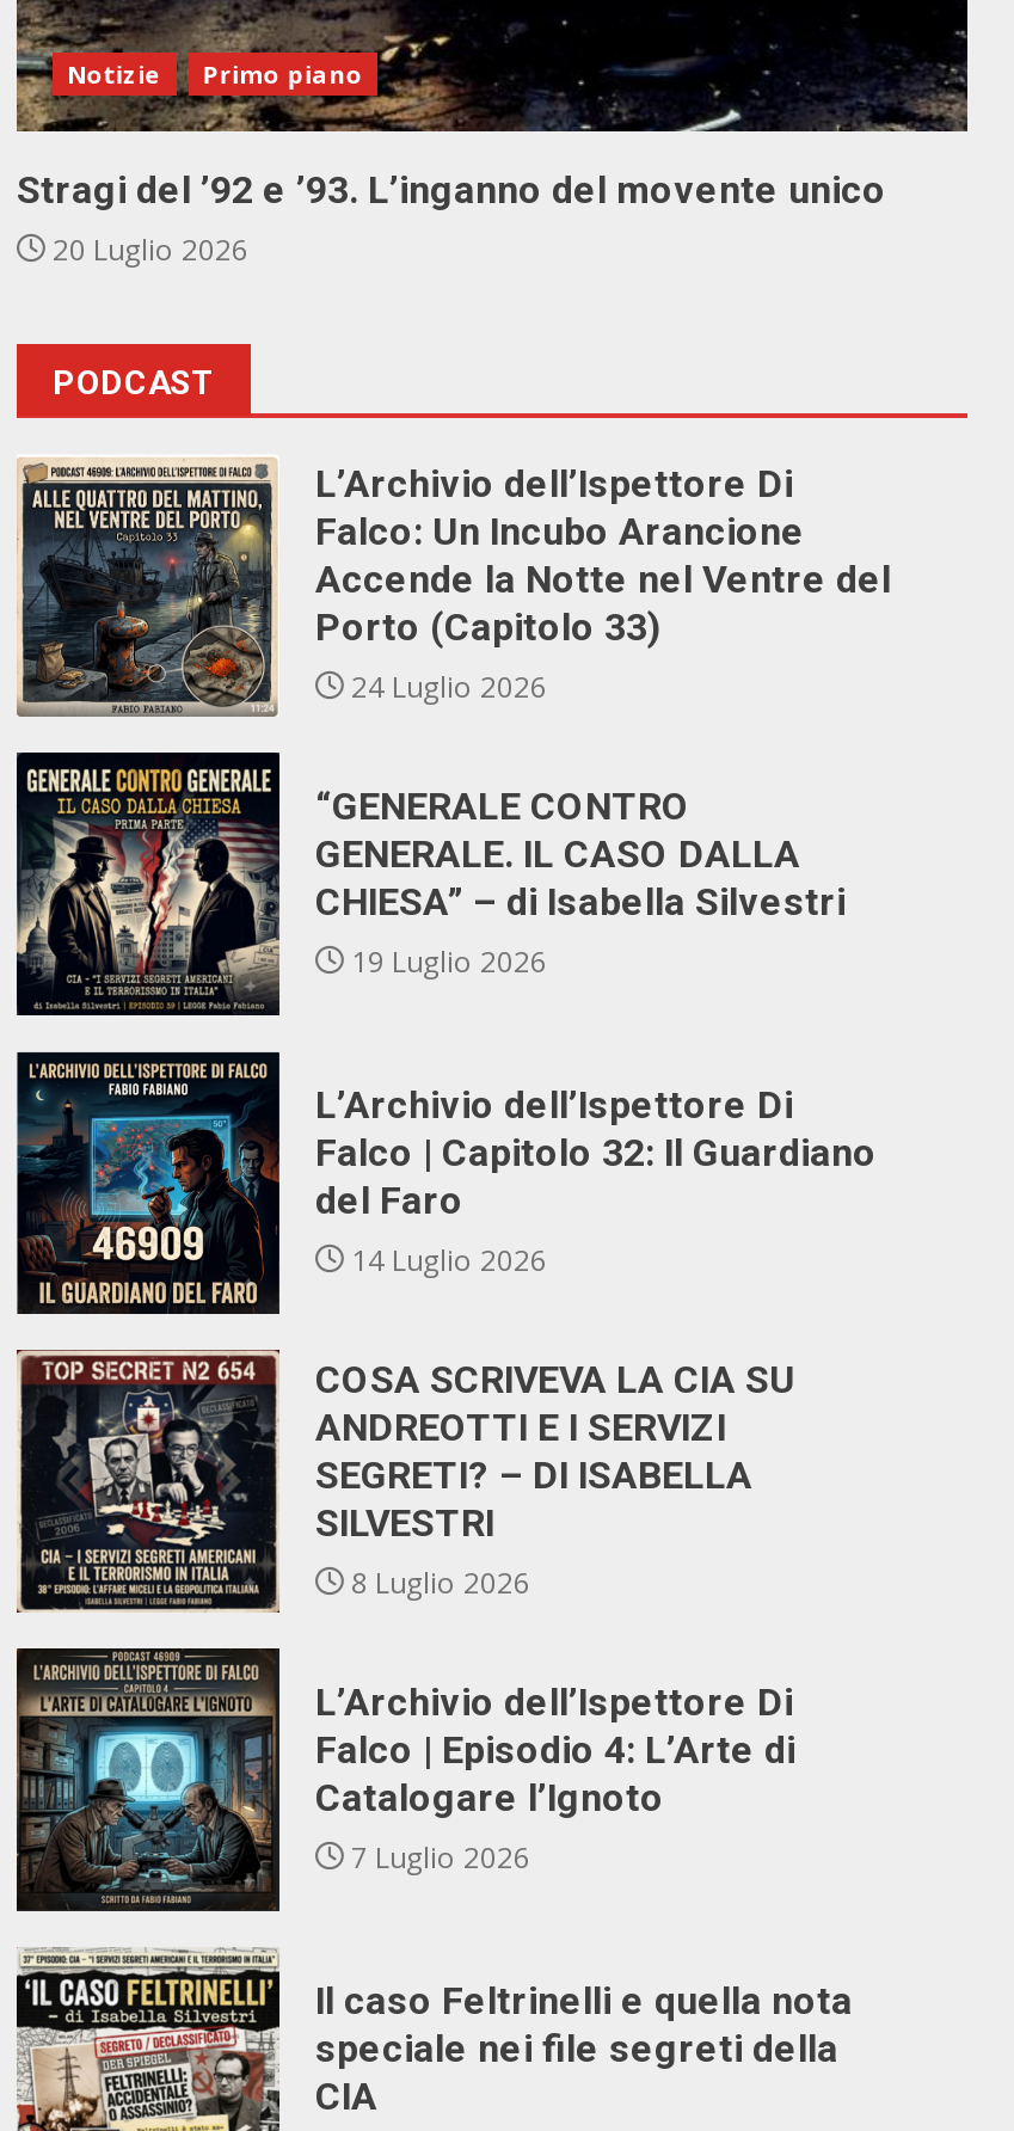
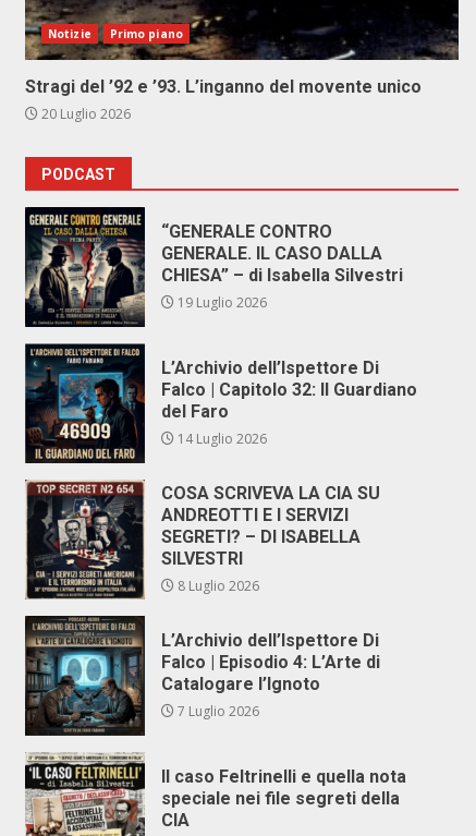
[17,459,891,714] [image] | L’Archivio dell’Ispettore Di | Falco: Un Incubo Arancione | Accende la Notte nel Ventre del | Porto (Capitolo 33) | 24 Luglio 2026 -> none

